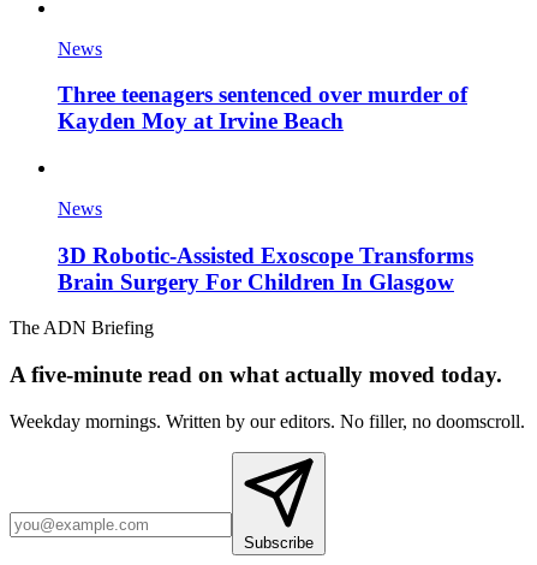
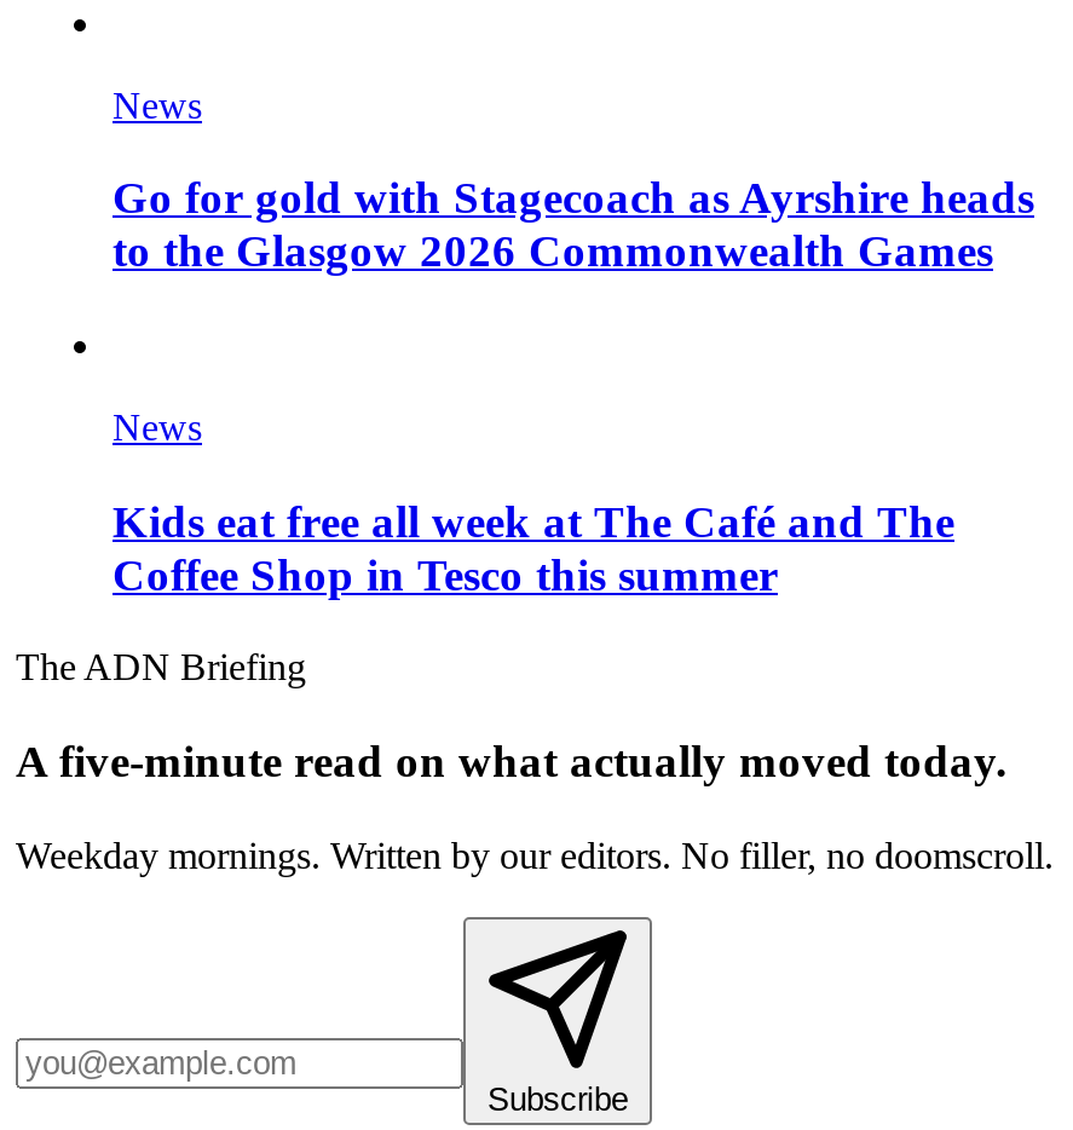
[58,82,467,134] Three teenagers sentenced over murder of | Kayden Moy at Irvine Beach -> [113,173,1034,277] Go for gold with Stagecoach as Ayrshire heads | to the Glasgow 2026 Commonwealth Games
[58,242,473,294] 3D Robotic-Assisted Exoscope Transforms | Brain Surgery For Children In Glasgow -> [113,495,954,599] Kids eat free all week at The Café and The | Coffee Shop in Tesco this summer

